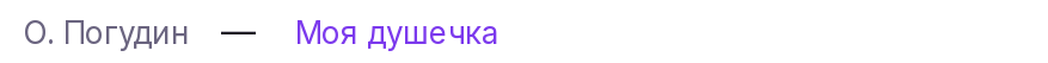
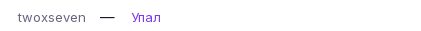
[23,13,188,51] О. Погудин -> [18,9,86,25] twoxseven
[295,13,501,51] Моя душечка -> [131,9,161,25] Упал

